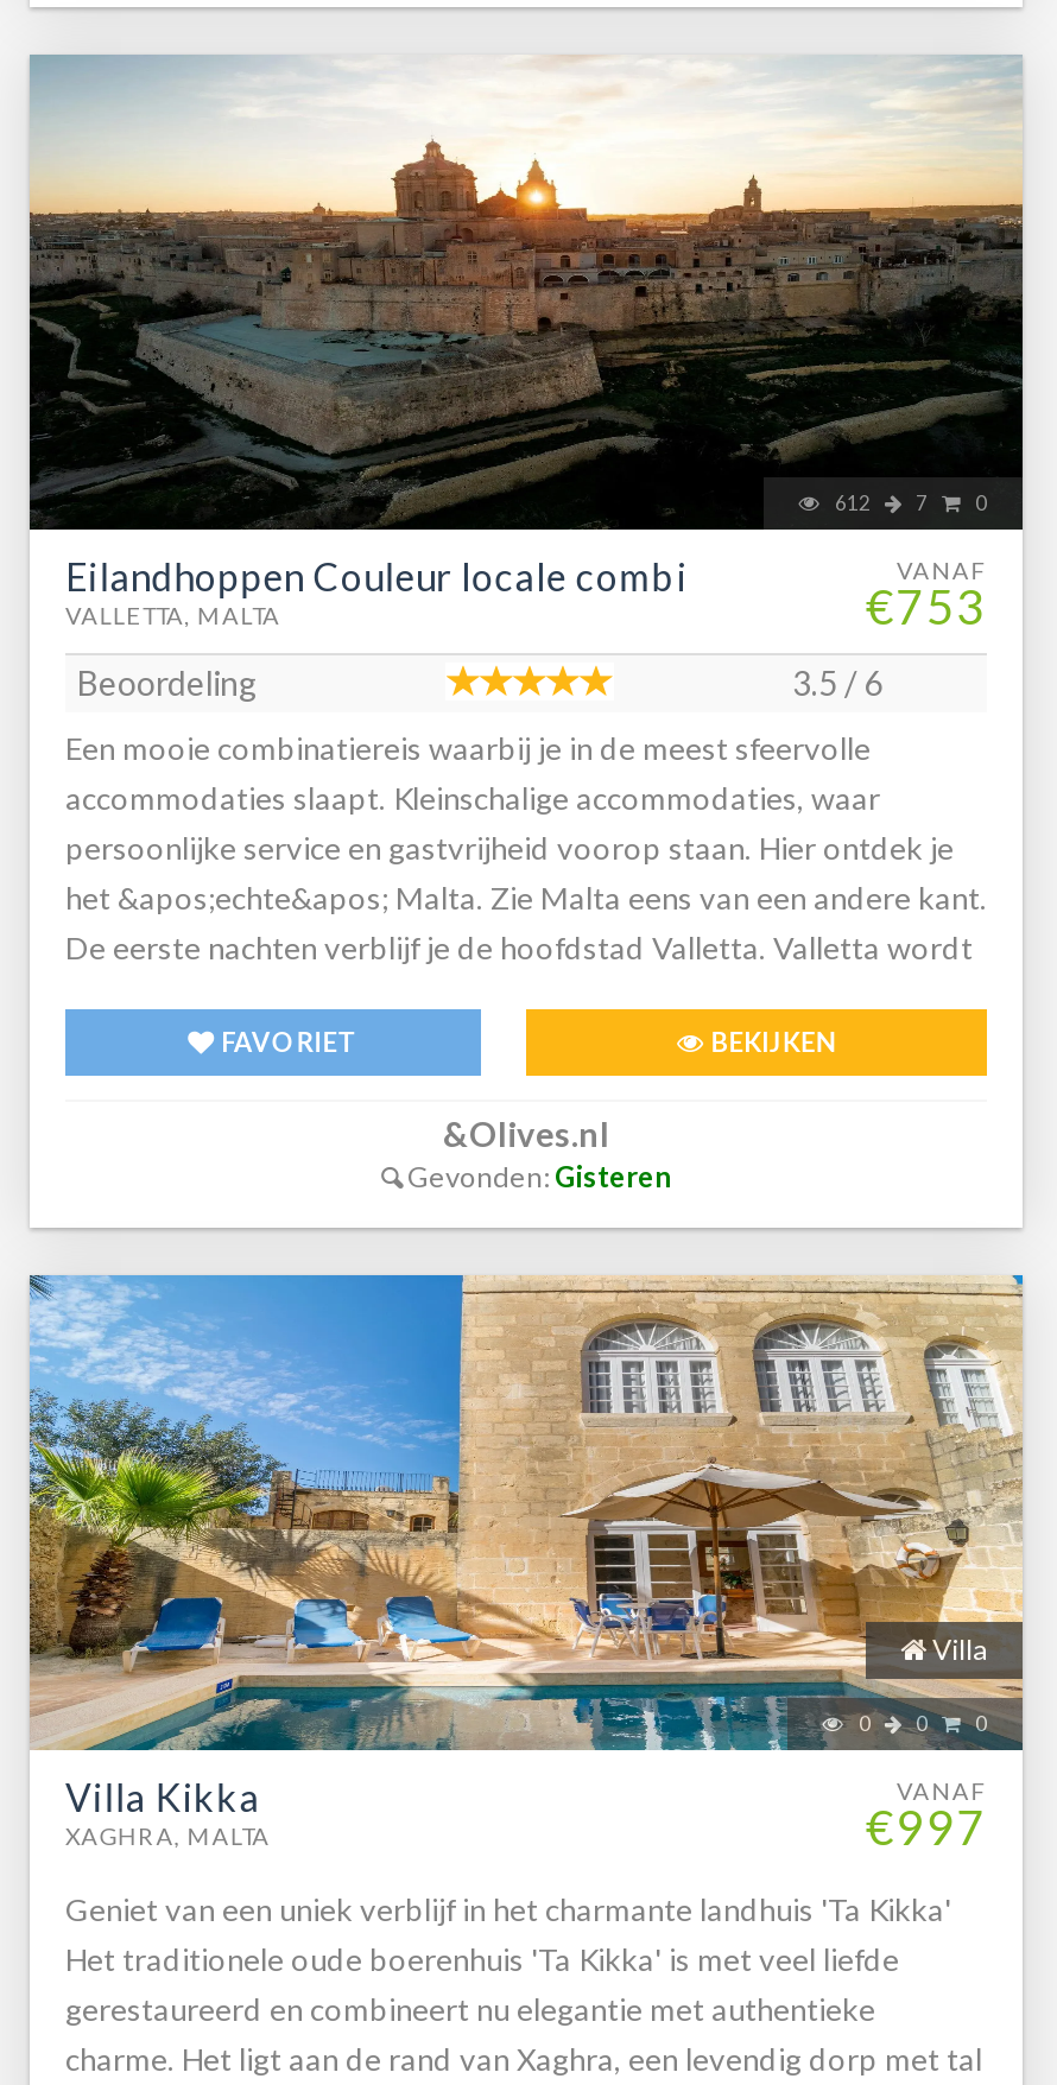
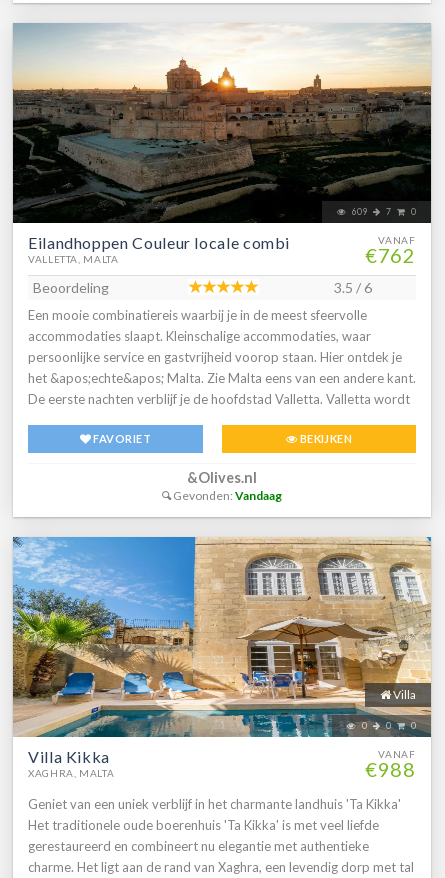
[821,492,987,515] 612 7 0 -> [346,207,416,217] 609 7 0
[865,577,987,634] €753 -> [365,243,416,267] €762
[403,1159,671,1194] Gevonden: Gisteren -> [171,488,282,503] Gevonden: Vandaag
[865,1798,987,1855] €997 -> [365,757,416,781] €988

